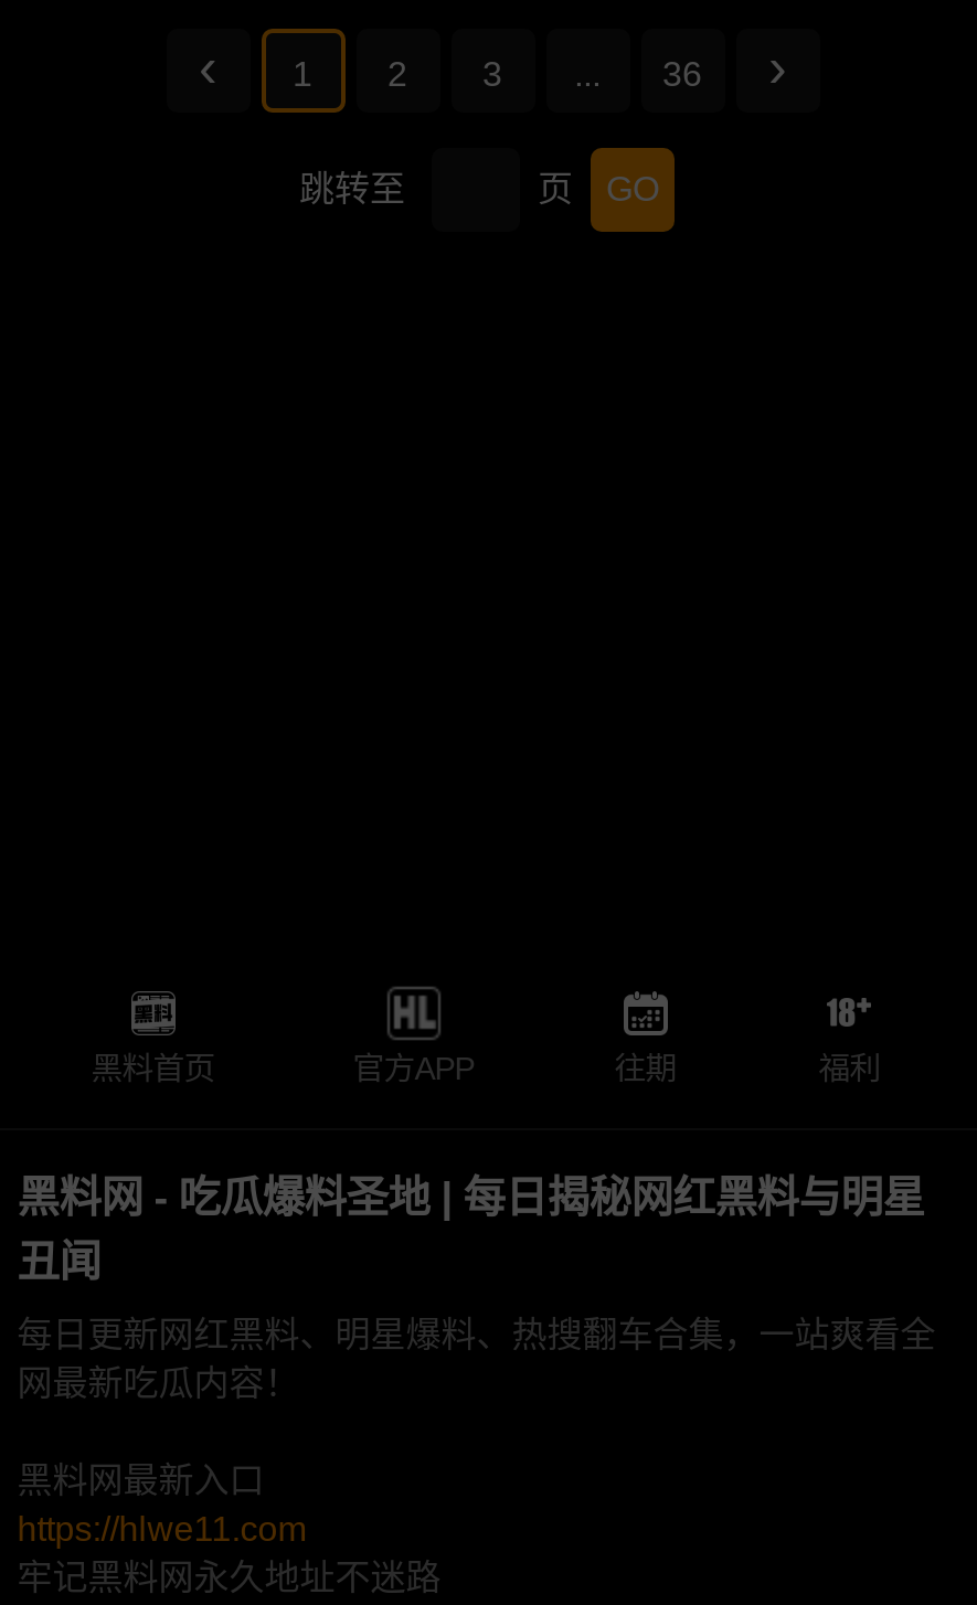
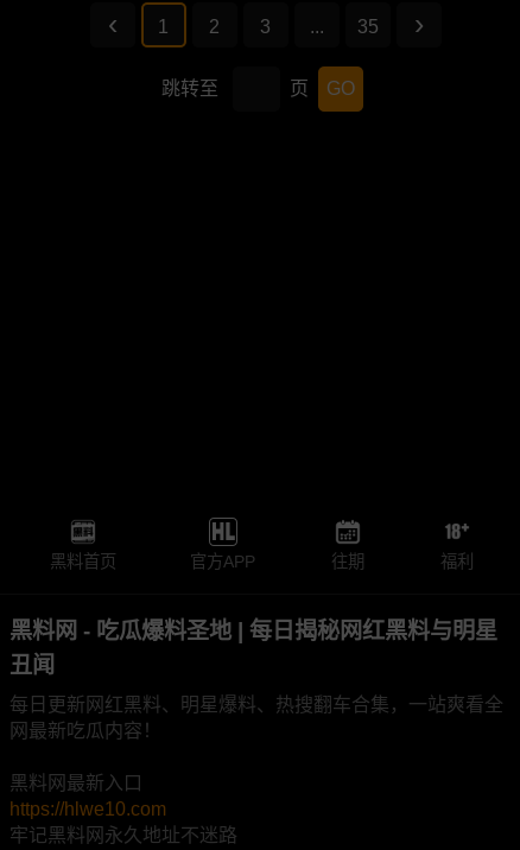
[662,55,702,93] 36 -> [357,17,378,37] 35
[17,1511,306,1548] https://hlwe11.com -> [10,799,166,819] https://hlwe10.com

